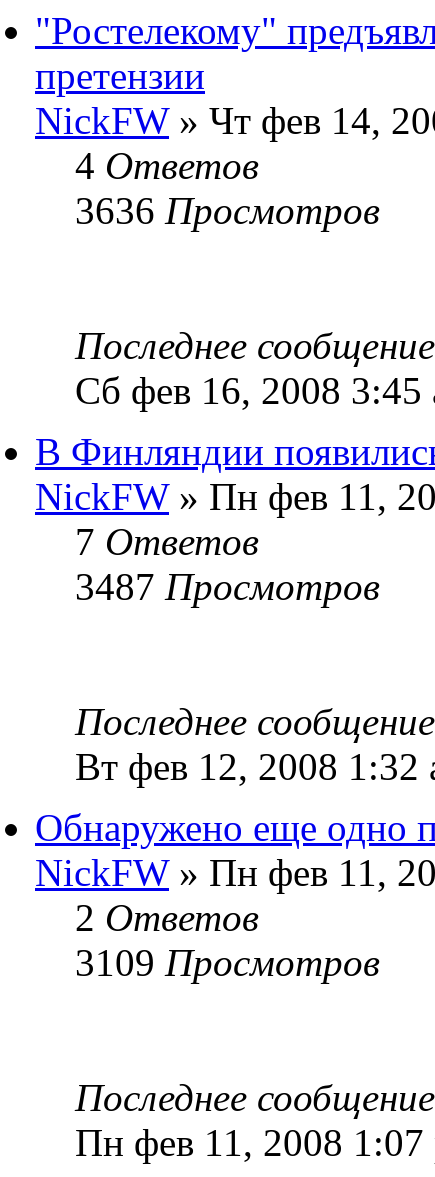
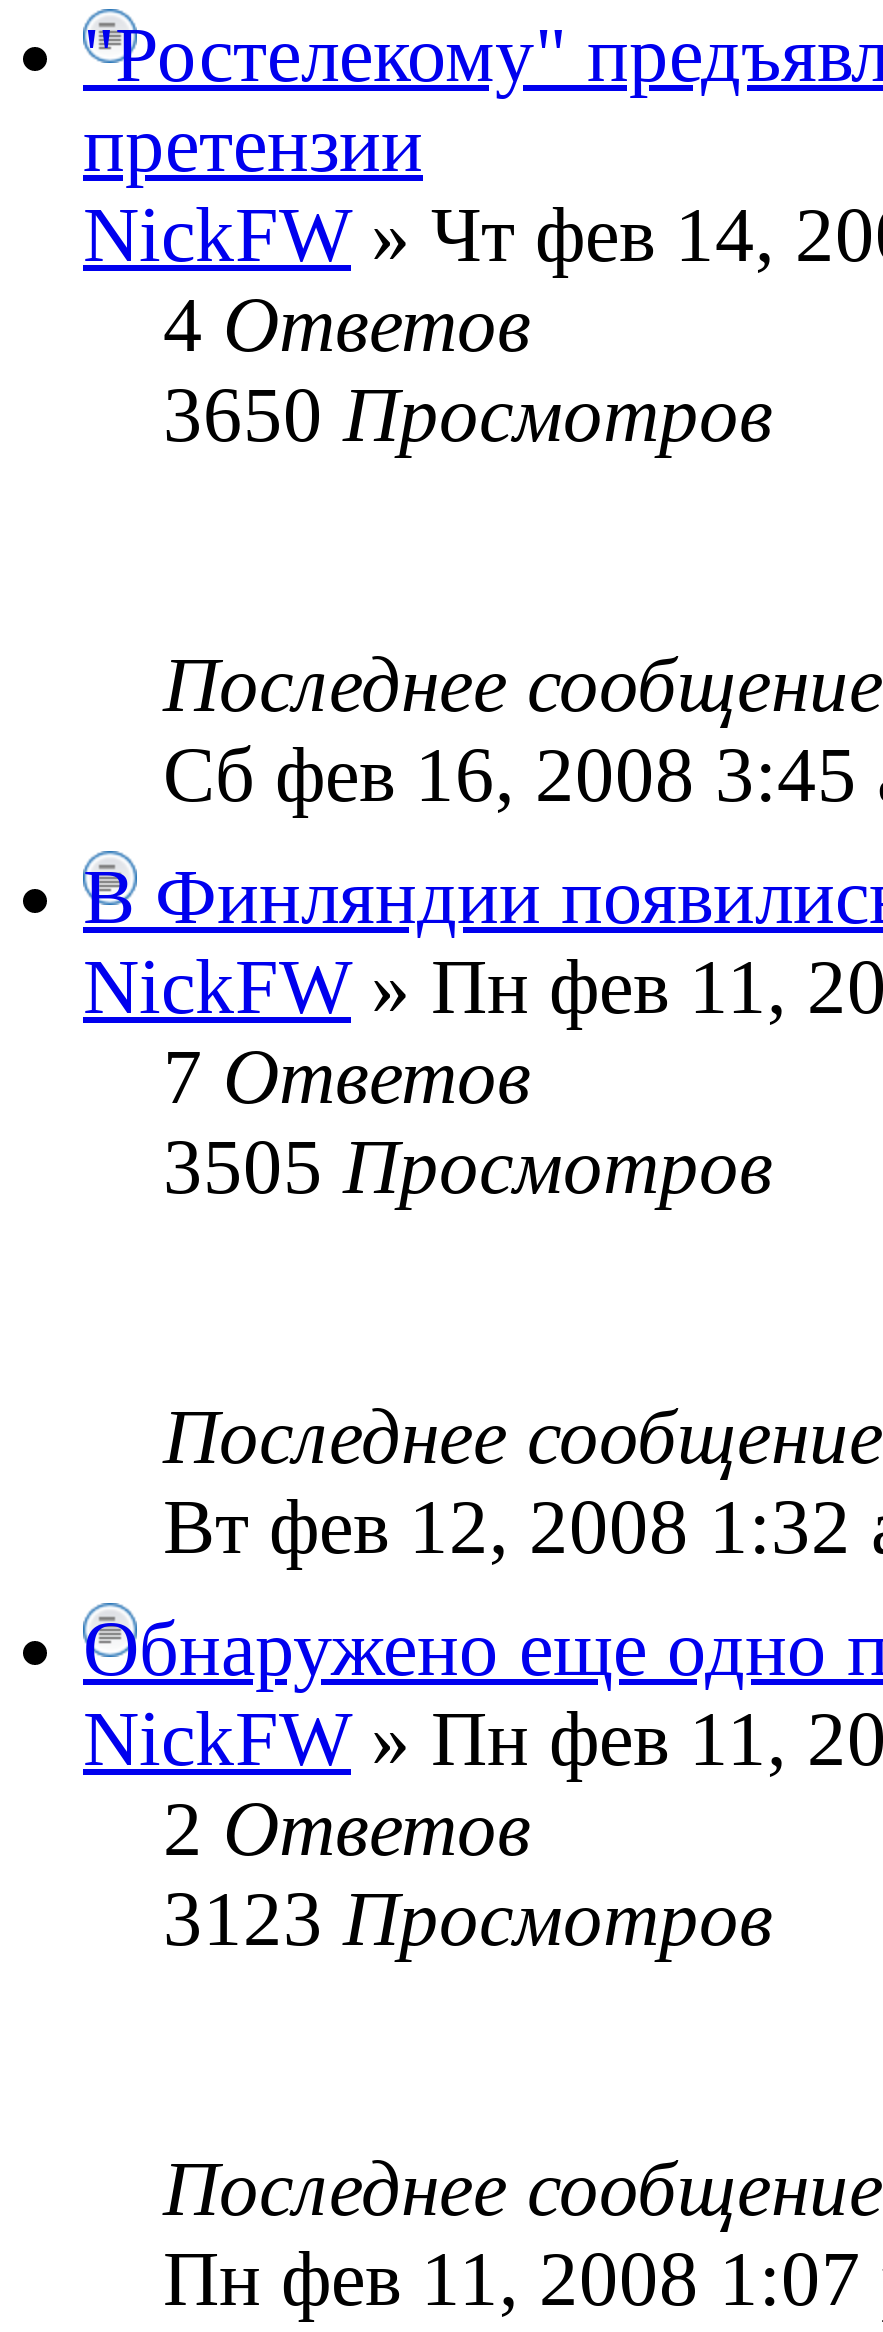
[75,189,380,232] 3636 Просмотров -> [163,371,773,457] 3650 Просмотров
[75,565,380,608] 3487 Просмотров -> [163,1123,773,1209] 3505 Просмотров
[75,941,380,984] 3109 Просмотров -> [163,1875,773,1961] 3123 Просмотров

